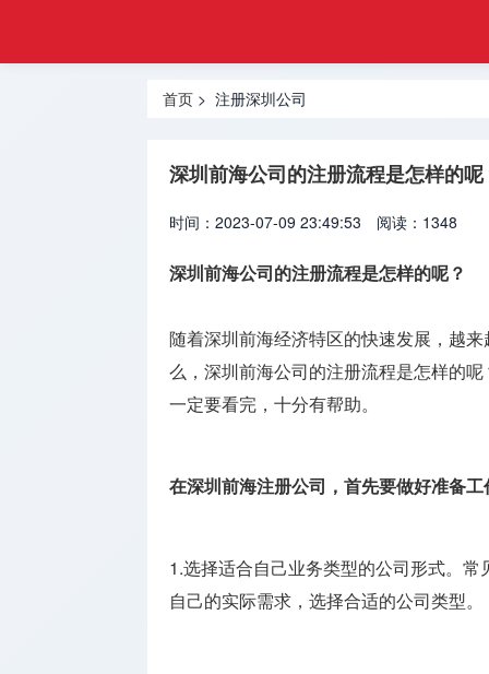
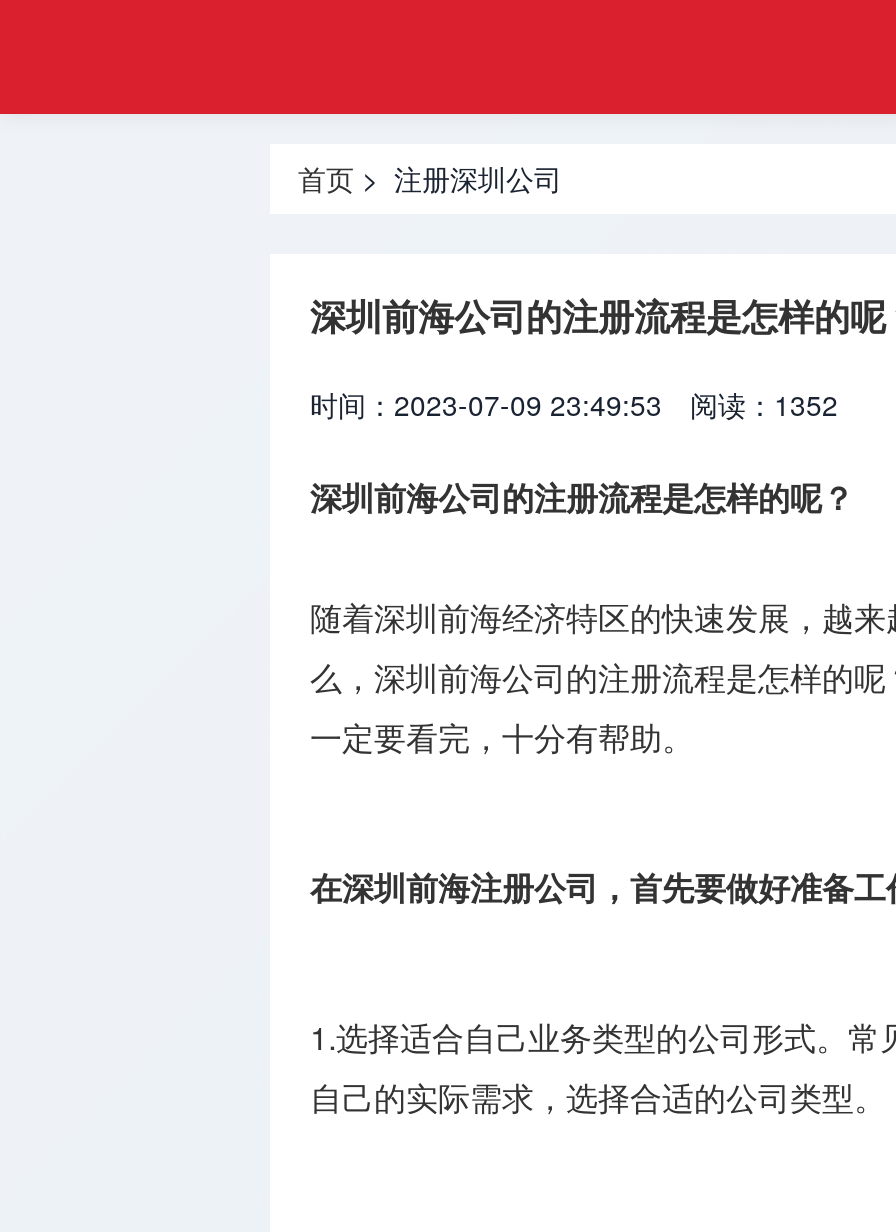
[377,211,457,233] 阅读：1348 -> [690,384,838,424] 阅读：1352

